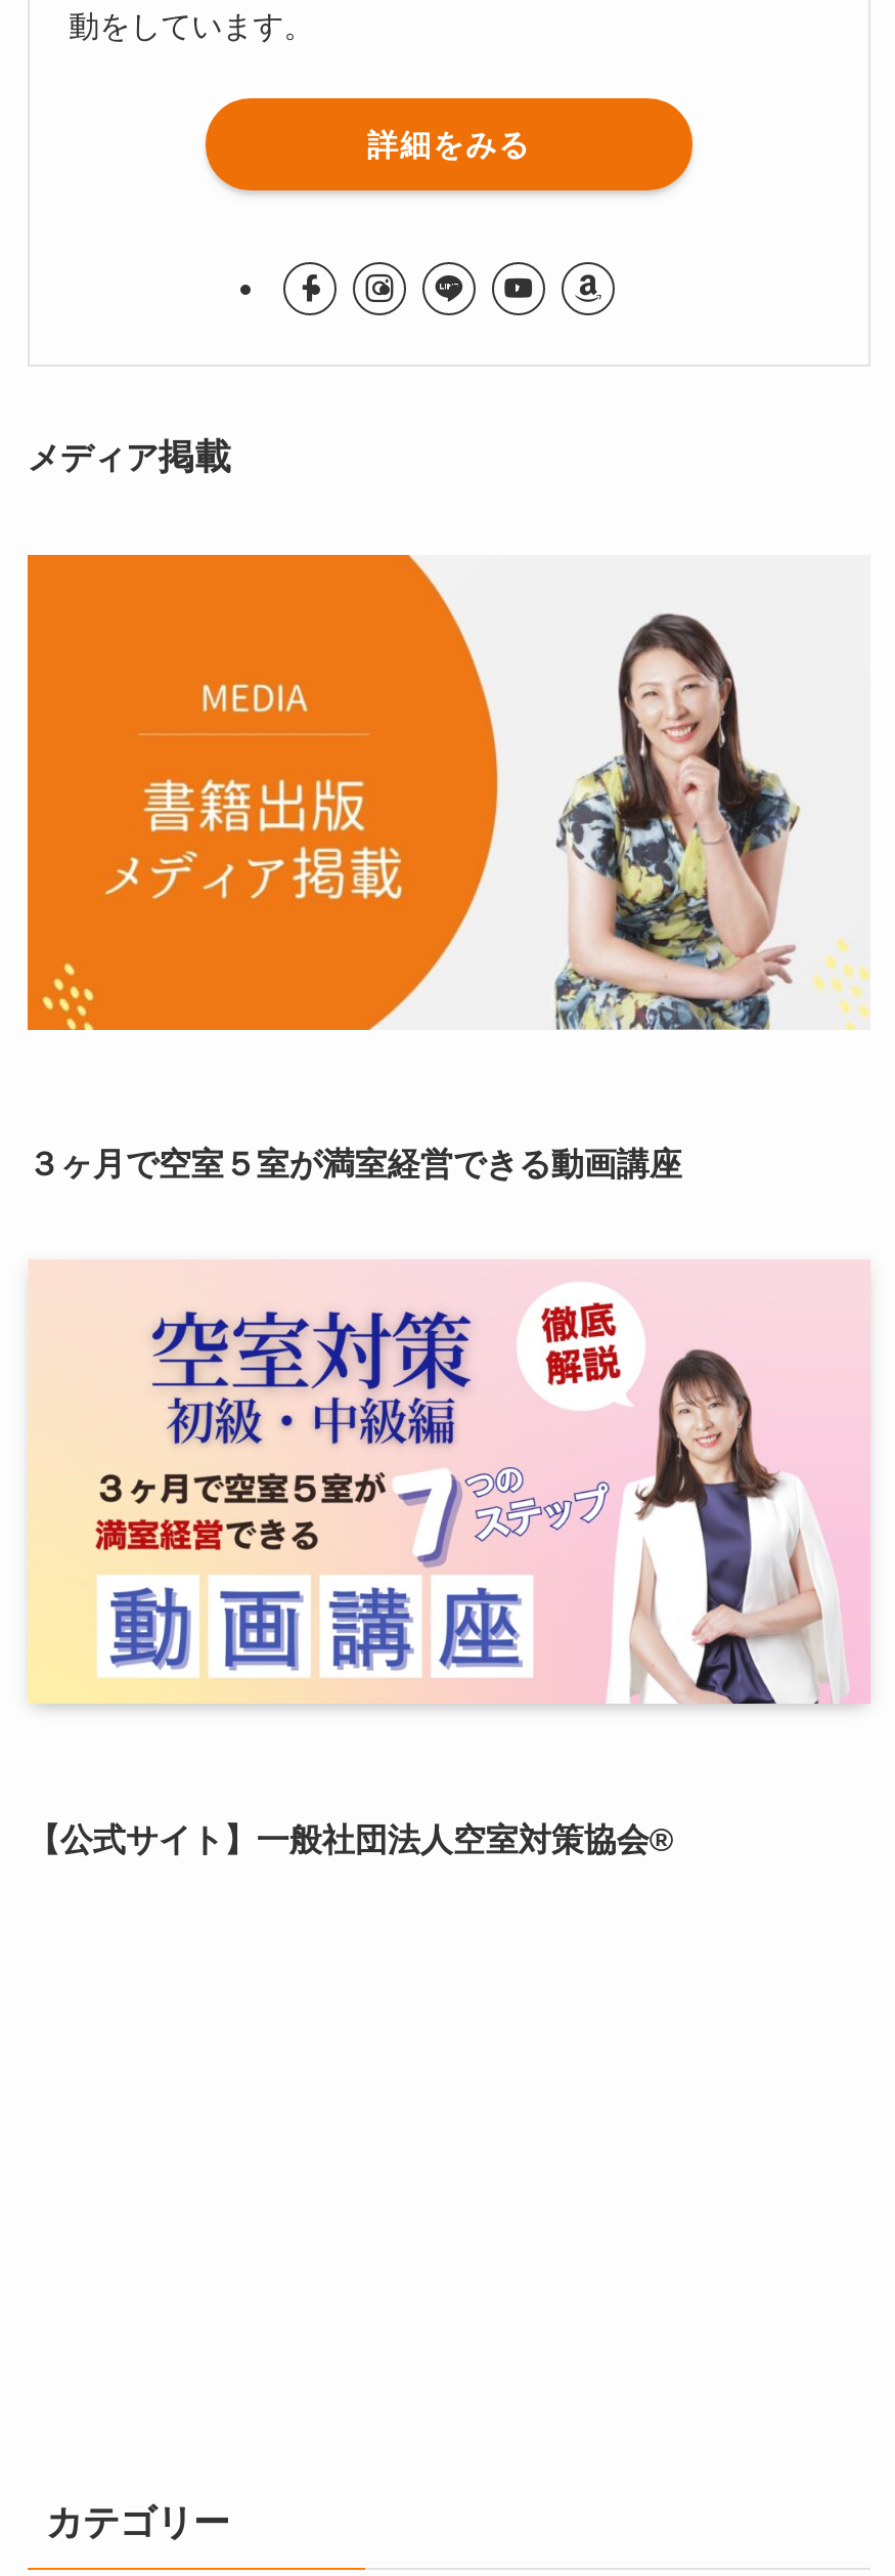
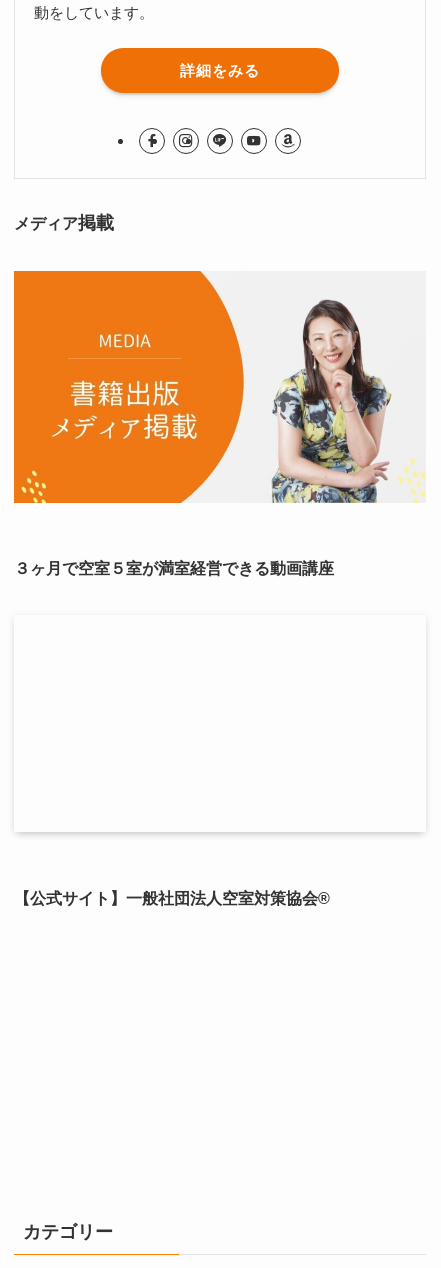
[28,1261,870,1706] [image] -> none

